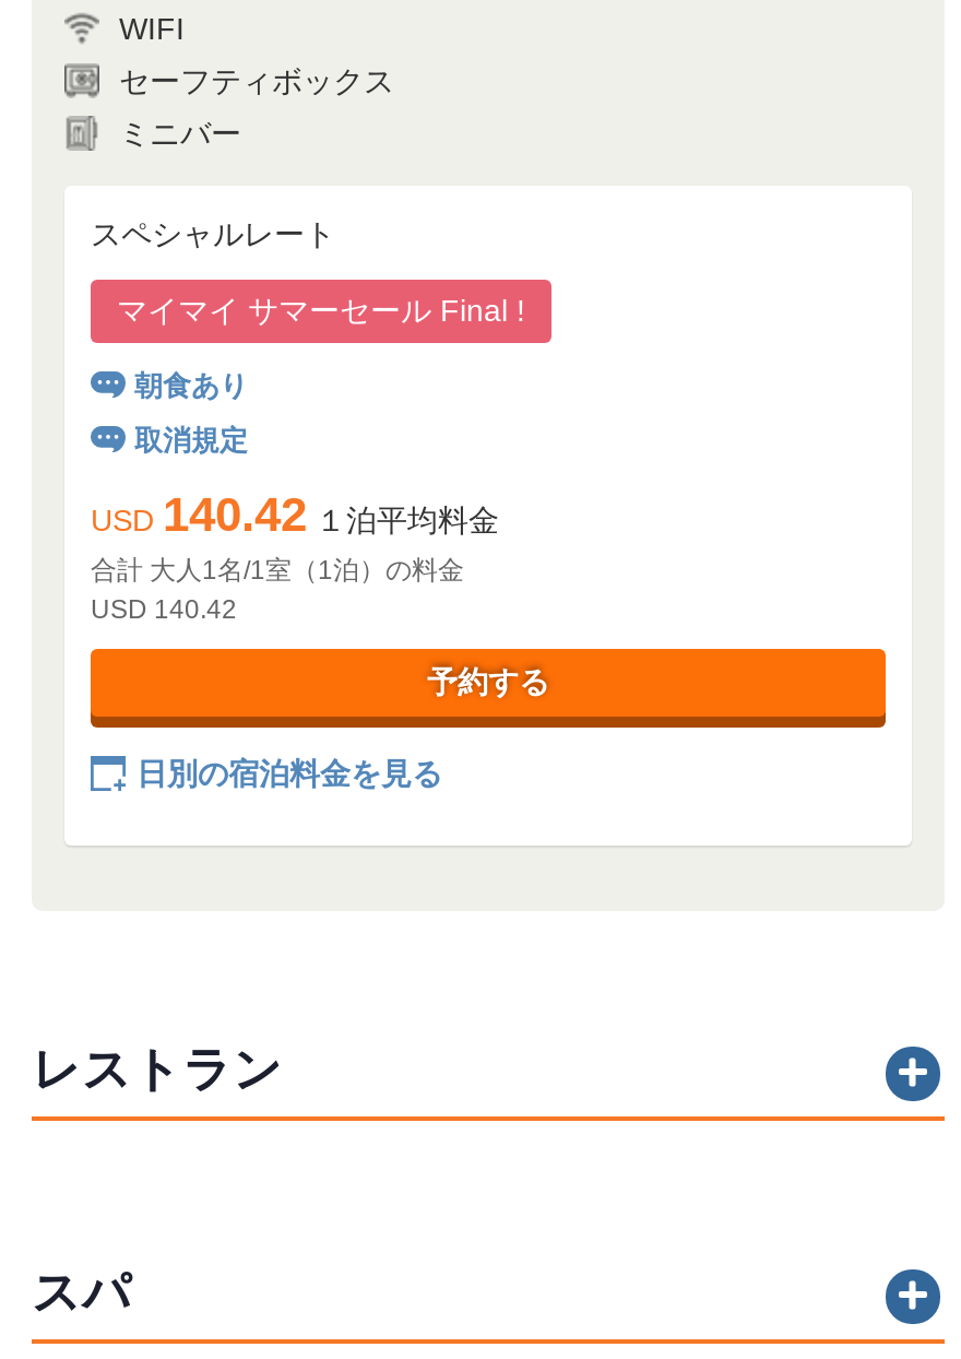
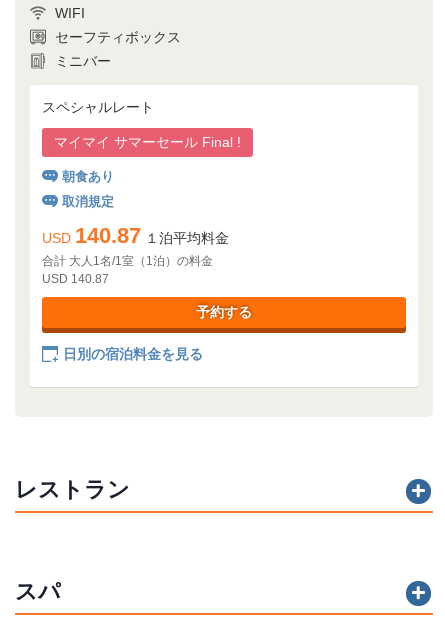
[91,488,499,542] USD 140.42 １泊平均料金 -> [42,223,229,248] USD 140.87 １泊平均料金
[91,595,237,625] USD 140.42 -> [42,272,109,286] USD 140.87

